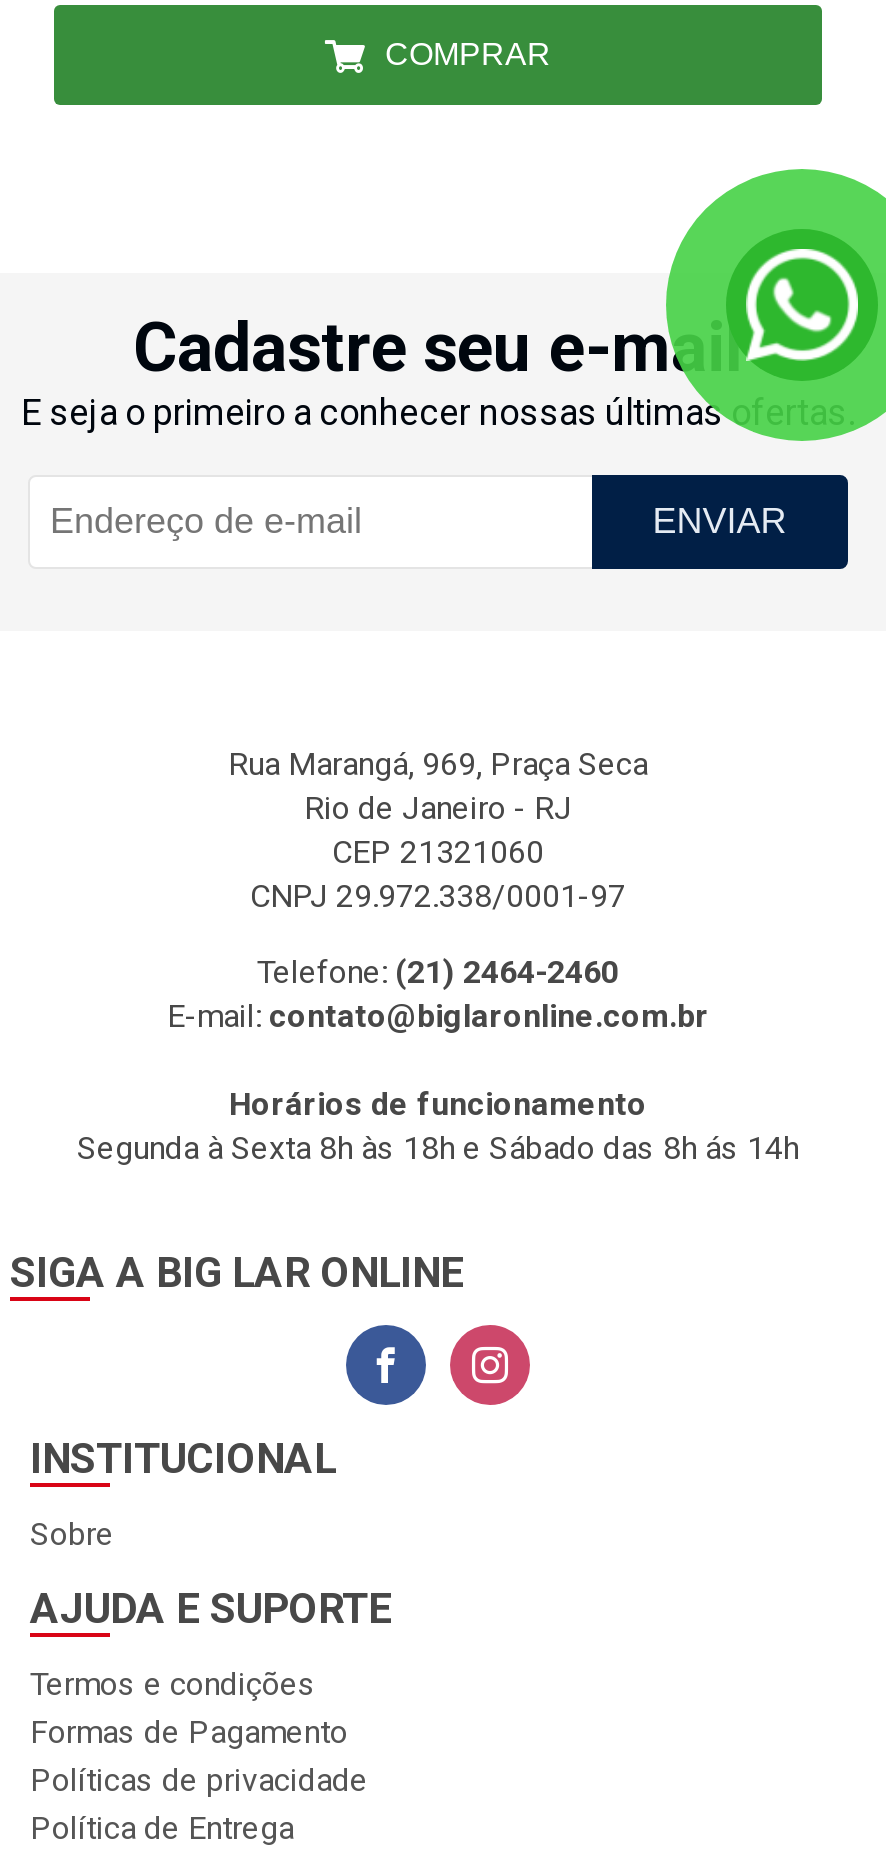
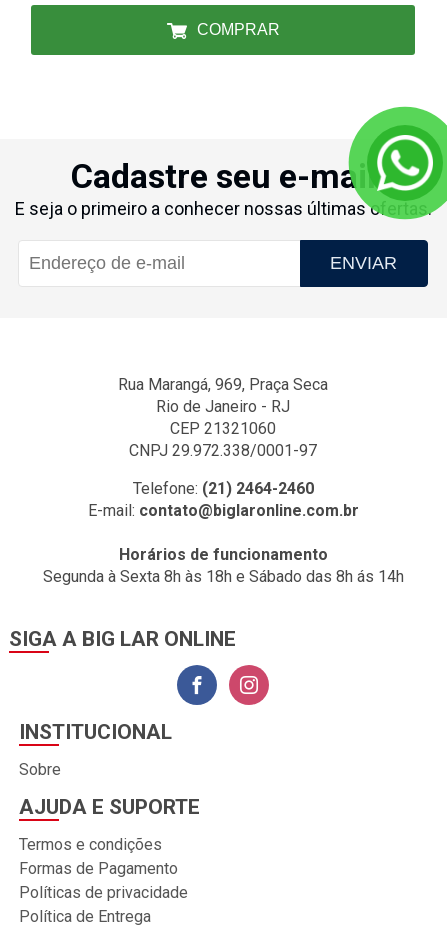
[664,167,880,443] [image] -> [337,87,444,215] [image]

